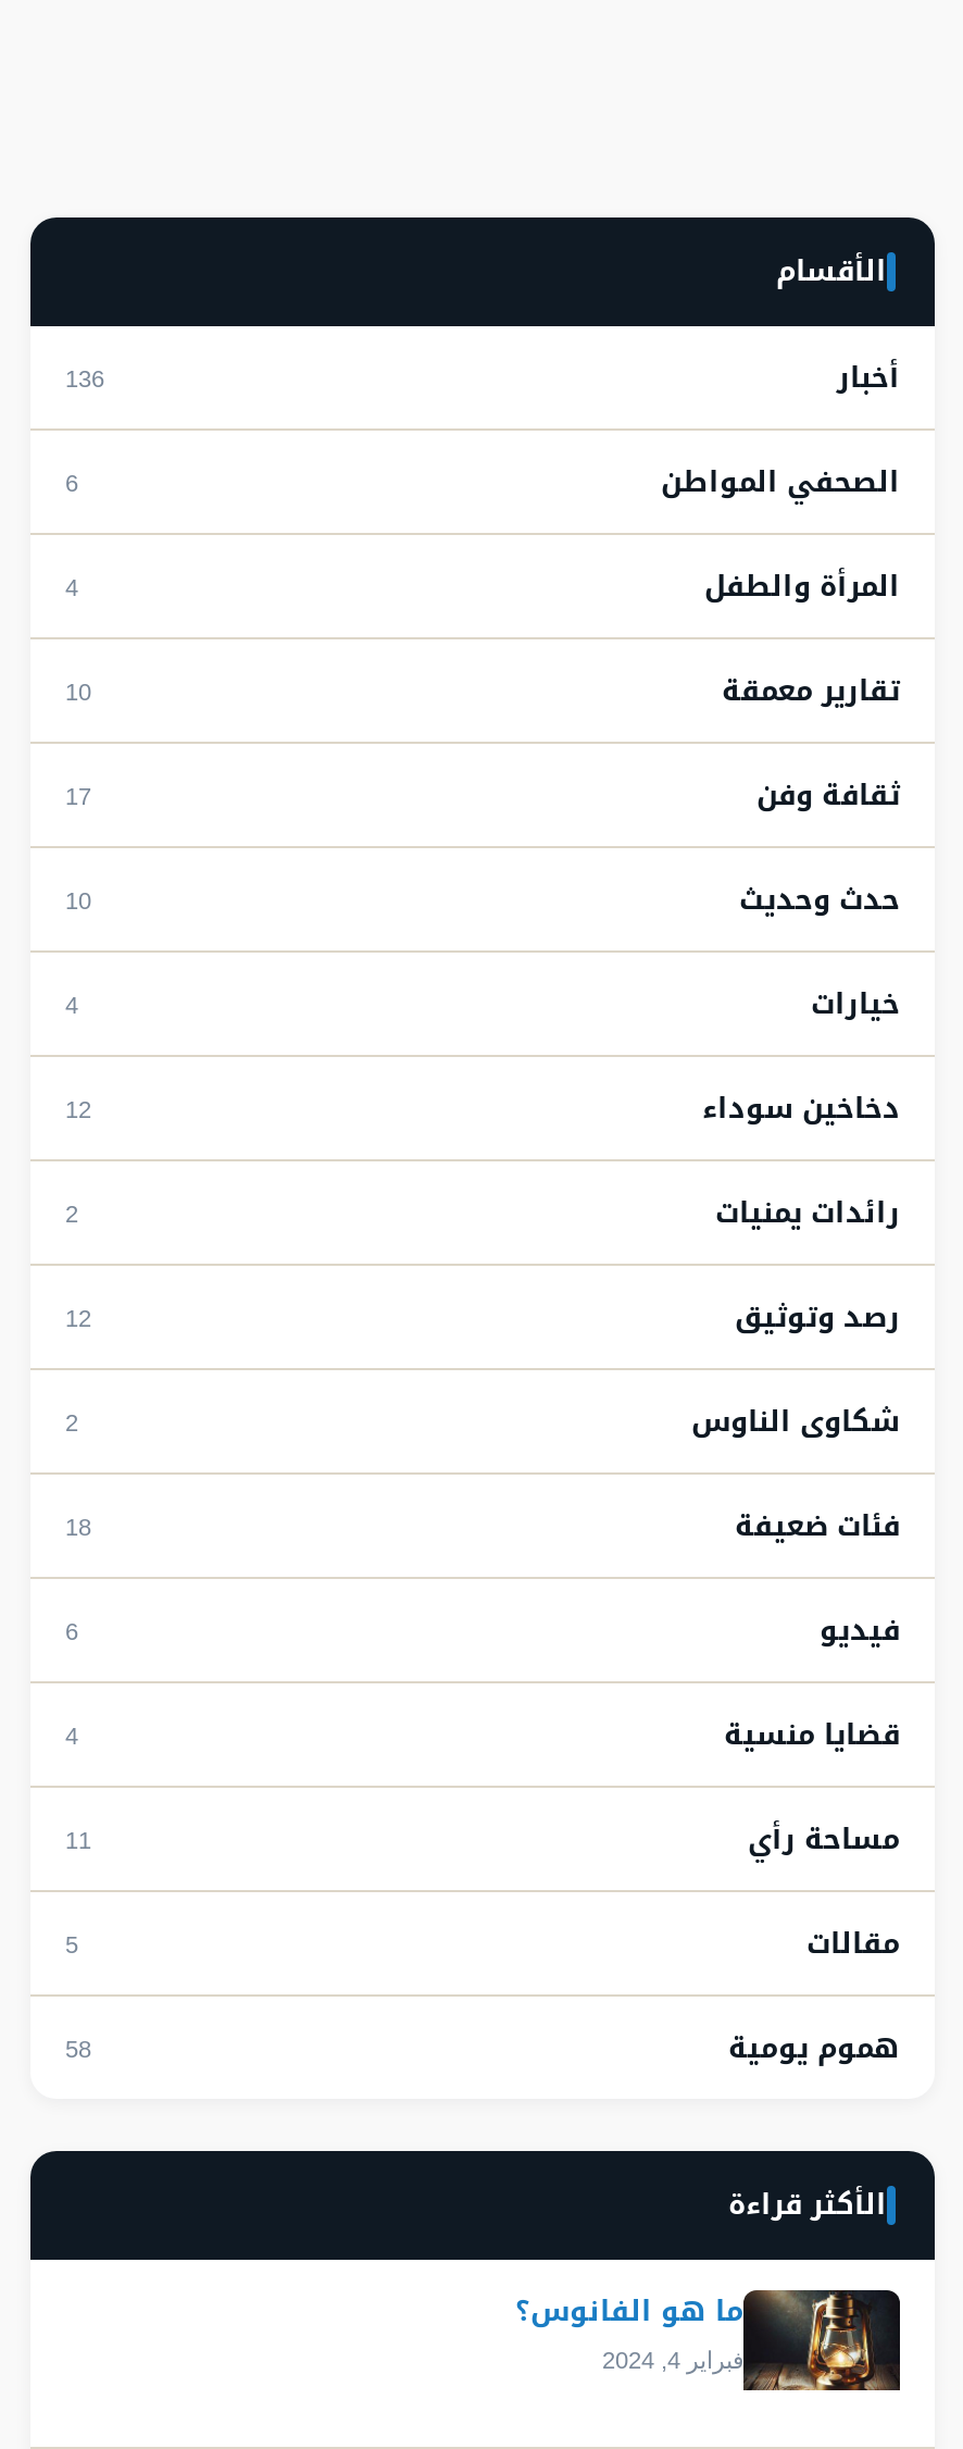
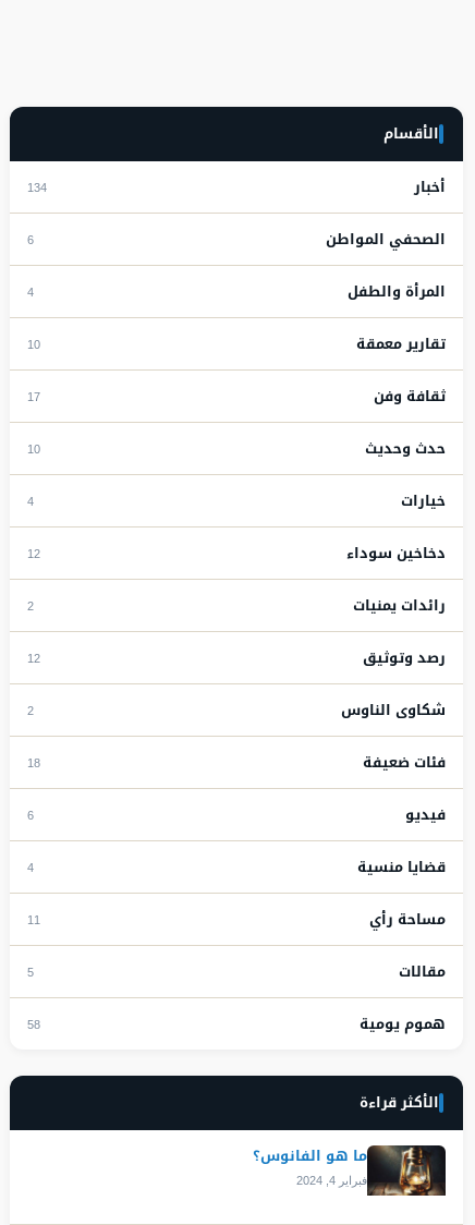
[65,364,104,390] 136 -> [27,180,47,193] 134

